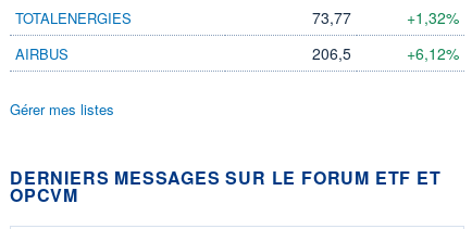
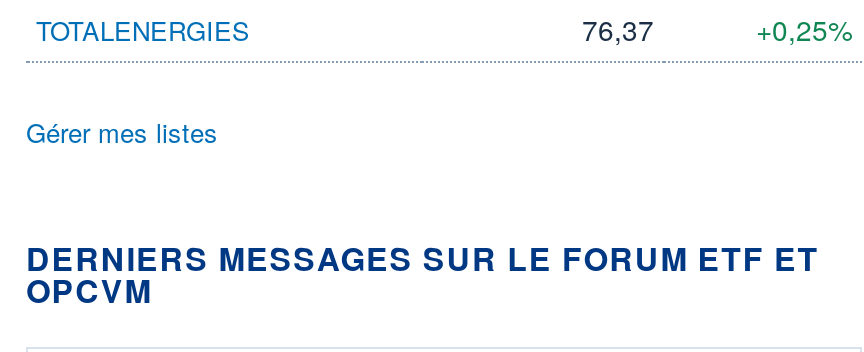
[15,7,459,64] 73,77 | +1,32% | AIRBUS | 206,5 | +6,12% -> [582,10,852,50] 76,37 | +0,25%

